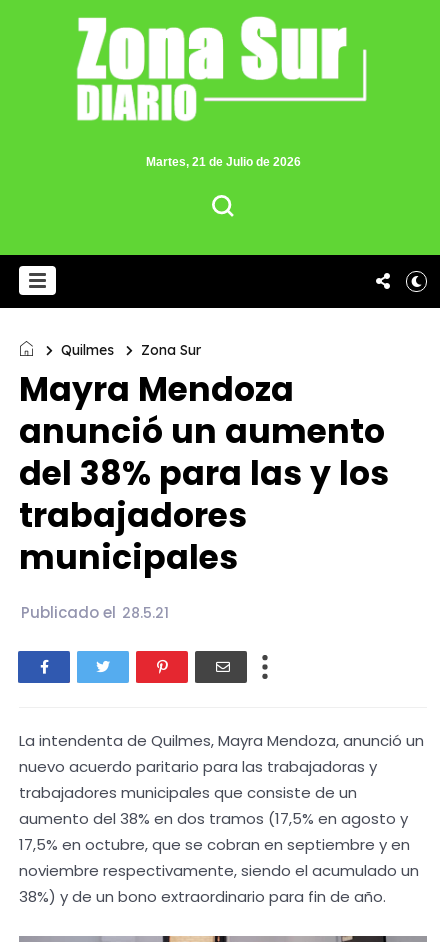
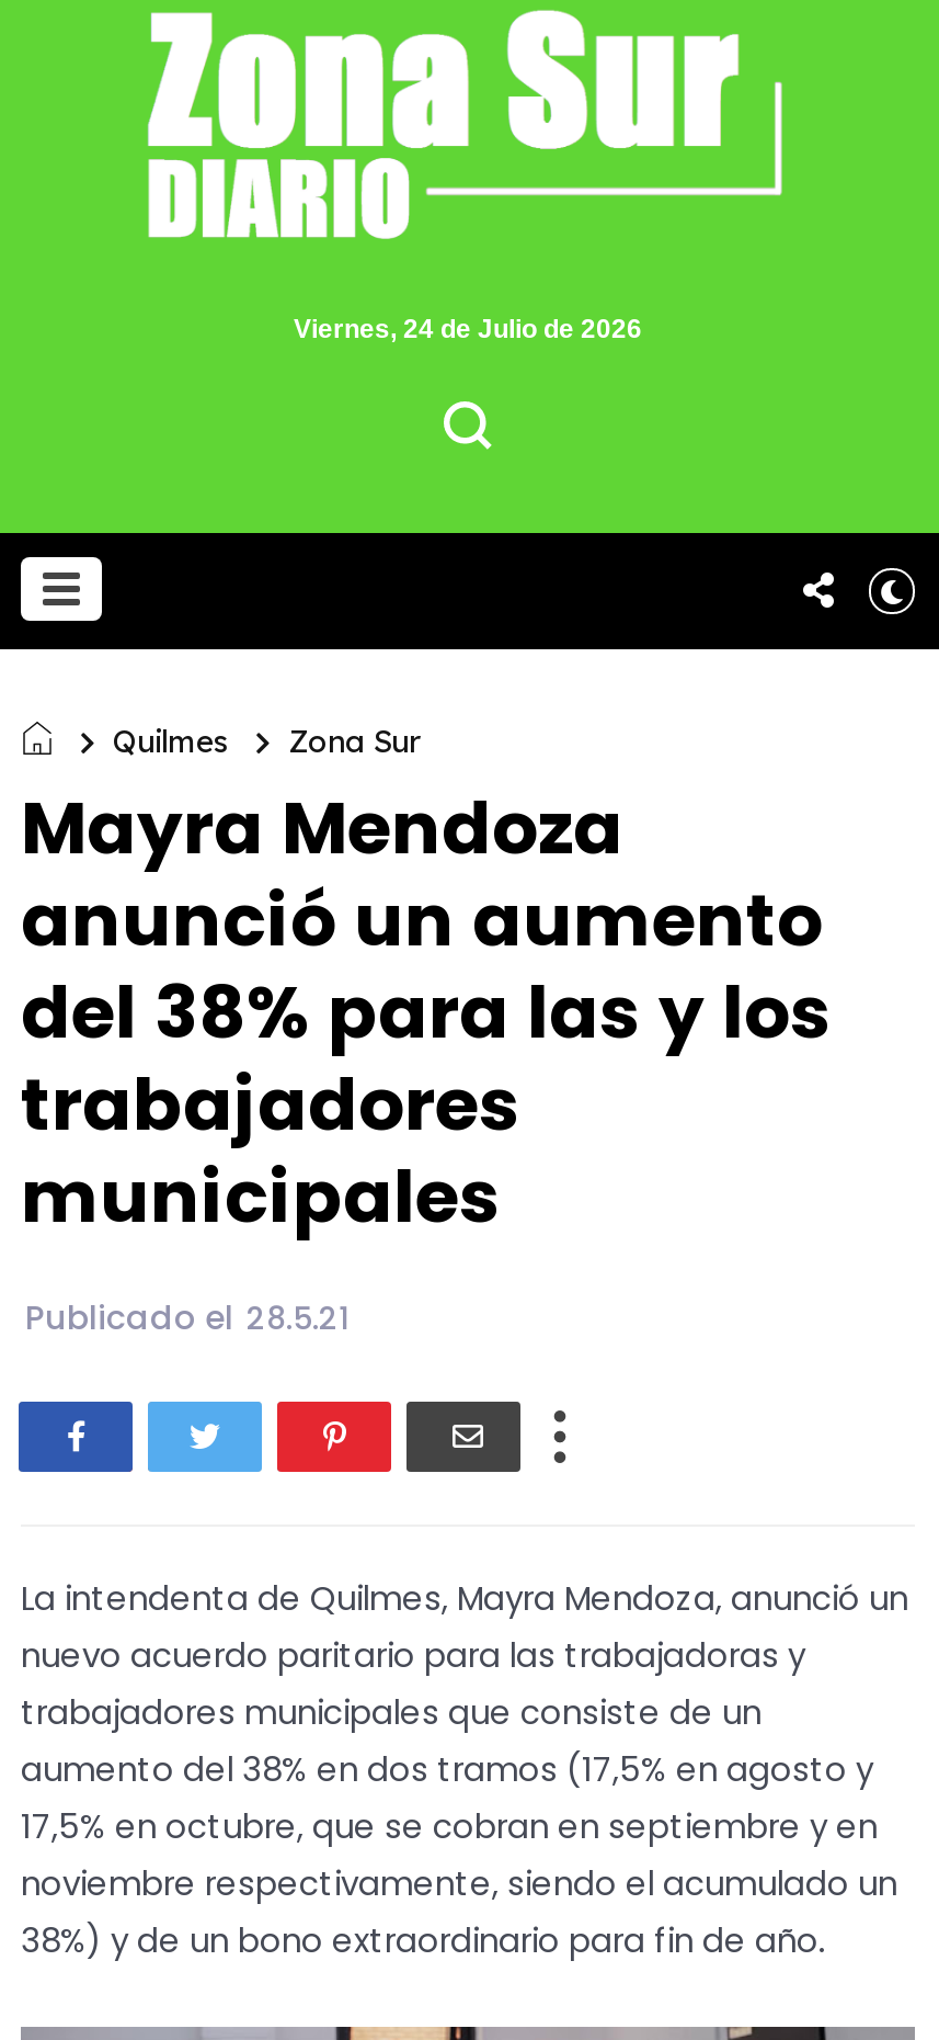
[145,155,300,169] Martes, 21 de Julio de 2026 -> [294,314,642,344] Viernes, 24 de Julio de 2026

